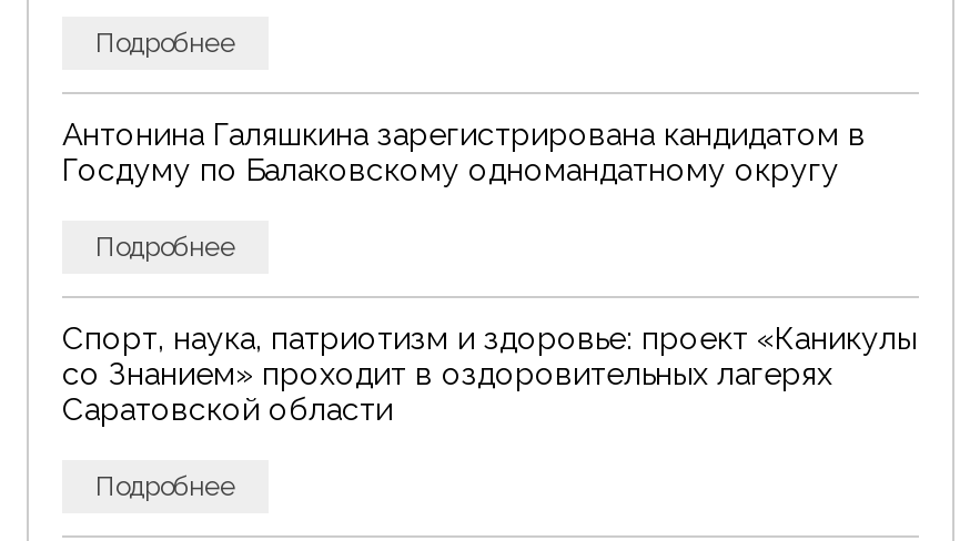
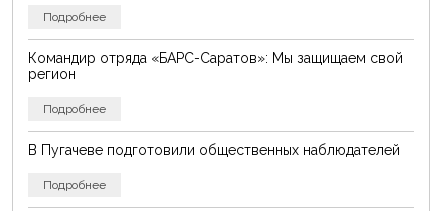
[62,116,866,187] Антонина Галяшкина зарегистрирована кандидатом в | Госдуму по Балаковскому одномандатному округу -> [28,50,403,82] Командир отряда «БАРС-Саратов»: Мы защищаем свой | регион
[62,320,917,426] Спорт, наука, патриотизм и здоровье: проект «Каникулы | со Знанием» проходит в оздоровительных лагерях | Саратовской области -> [28,142,400,158] В Пугачеве подготовили общественных наблюдателей

